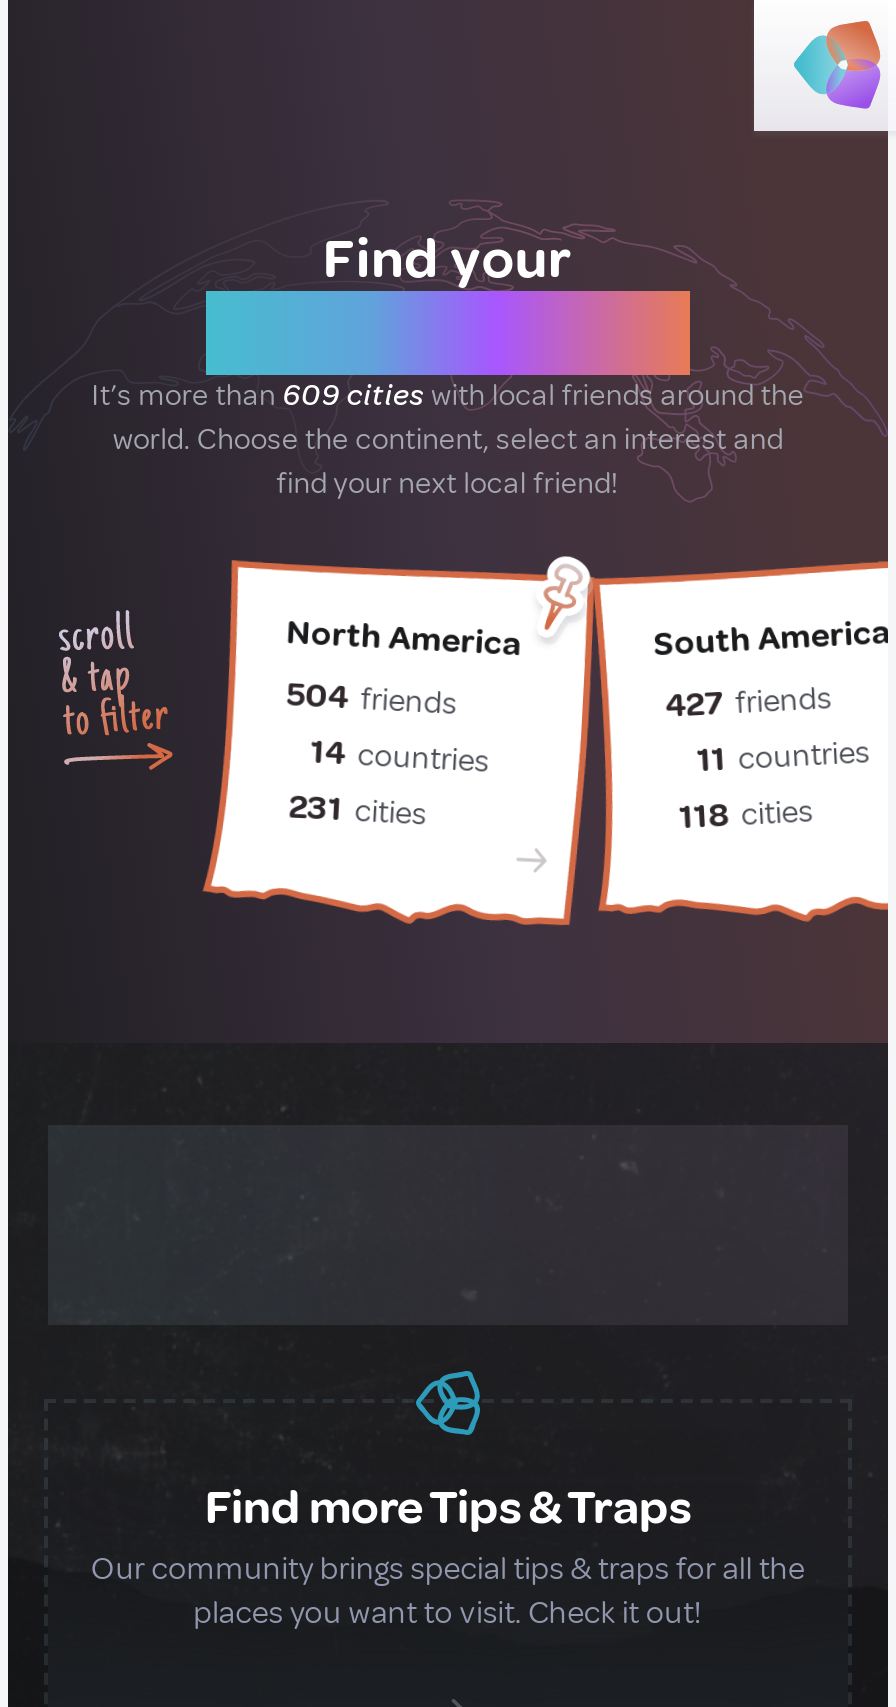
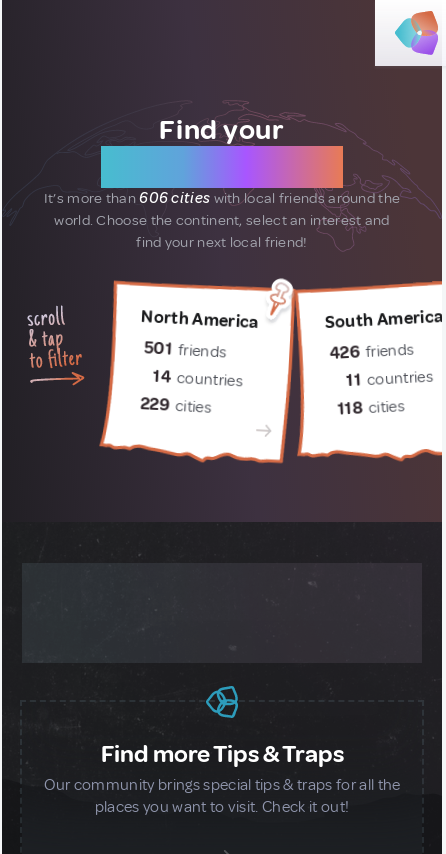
[91,377,804,415] It’s more than 609 cities with local friends around the -> [44,189,400,208] It’s more than 606 cities with local friends around the
[286,673,458,724] 504 friends -> [144,337,227,362] 501 friends
[664,678,833,727] 427 friends -> [329,340,414,364] 426 friends
[288,785,428,835] 231 cities -> [140,393,212,418] 229 cities

